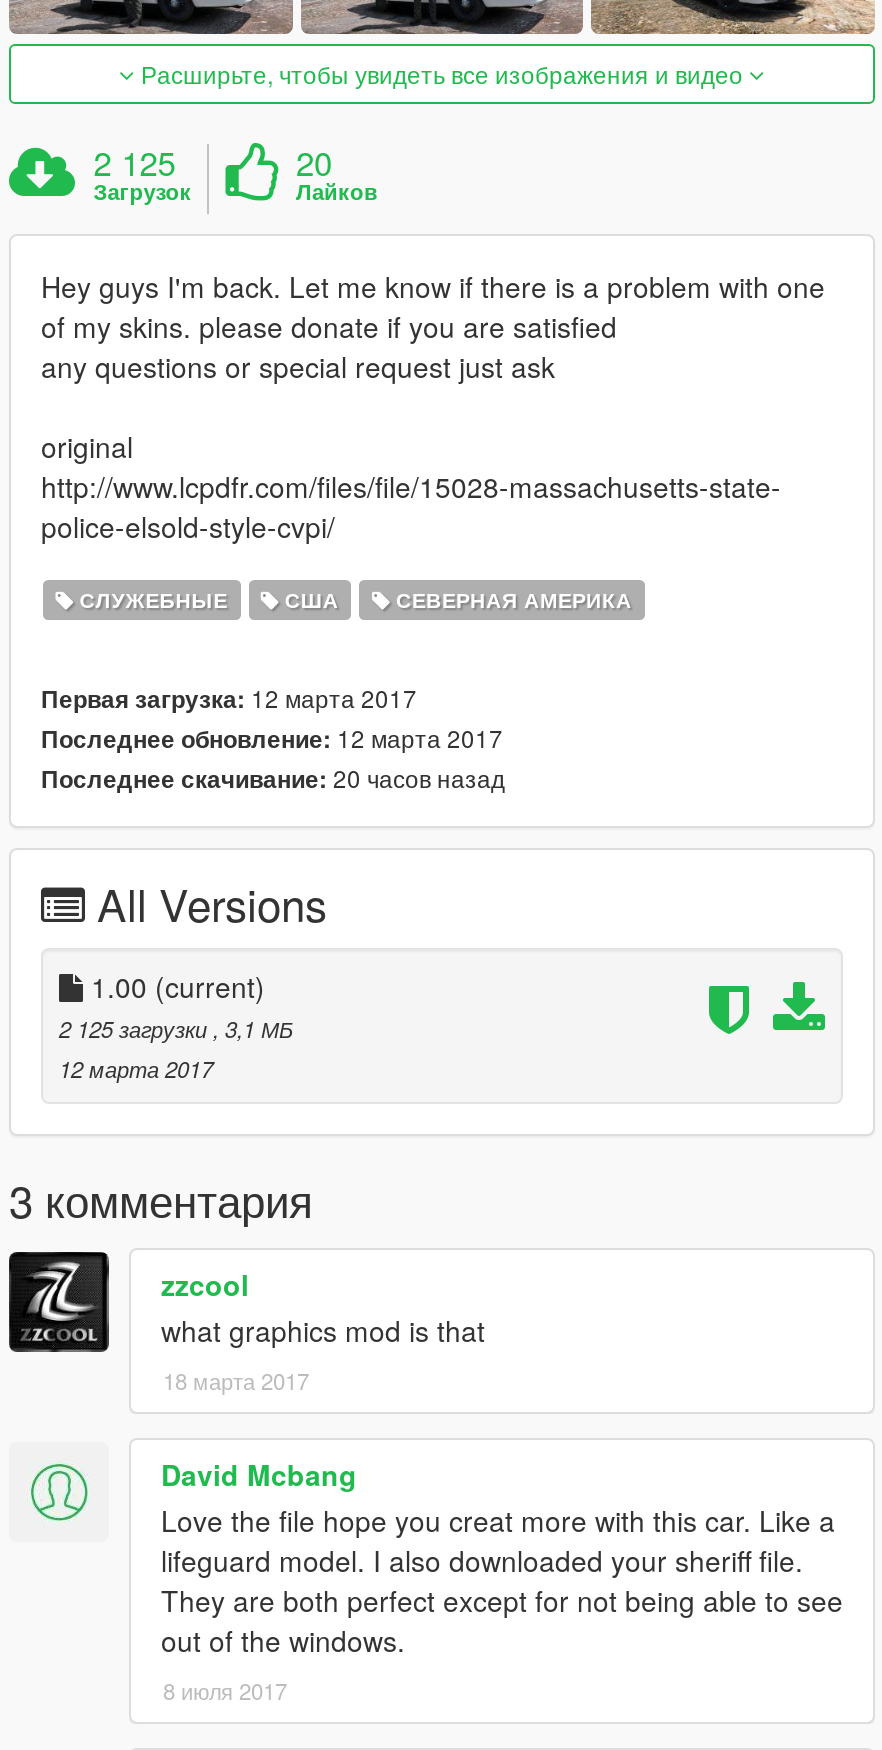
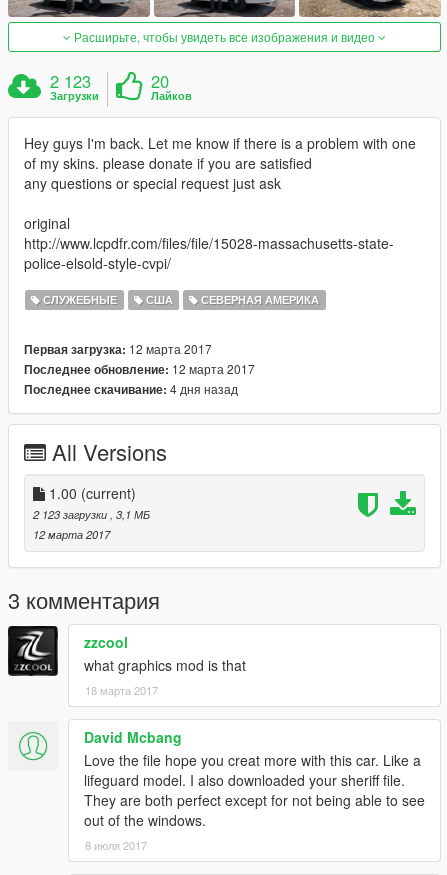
[93,138,191,206] 2 125 | Загрузок -> [50,69,99,103] 2 123 | Загрузки
[41,760,505,796] Последнее скачивание: 20 часов назад -> [24,380,238,398] Последнее скачивание: 4 дня назад
[59,1012,293,1044] 2 125 загрузки, 3,1 МБ -> [33,506,150,522] 2 123 загрузки, 3,1 МБ

